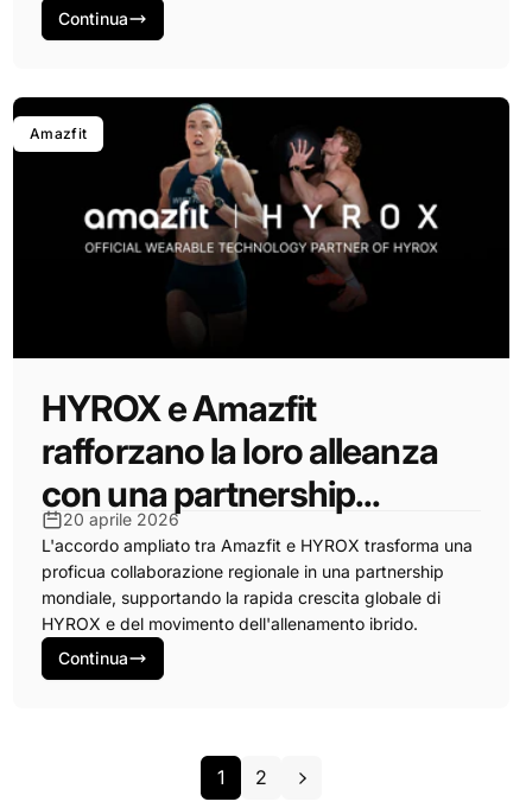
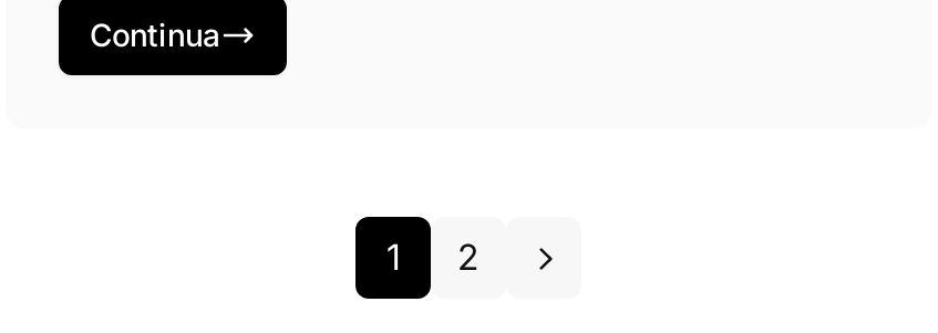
[12,96,511,360] [image] | Amazfit -> none
[42,387,473,668] HYROX e Amazfit | rafforzano la loro alleanza | con una partnership... | 20 aprile 2026 | L'accordo ampliato tra Amazfit e HYROX trasforma una | proficua collaborazione regionale in una partnership | mondiale, supportando la rapida crescita globale di | HYROX e del movimento dell'allenamento ibrido. | Continua -> none

